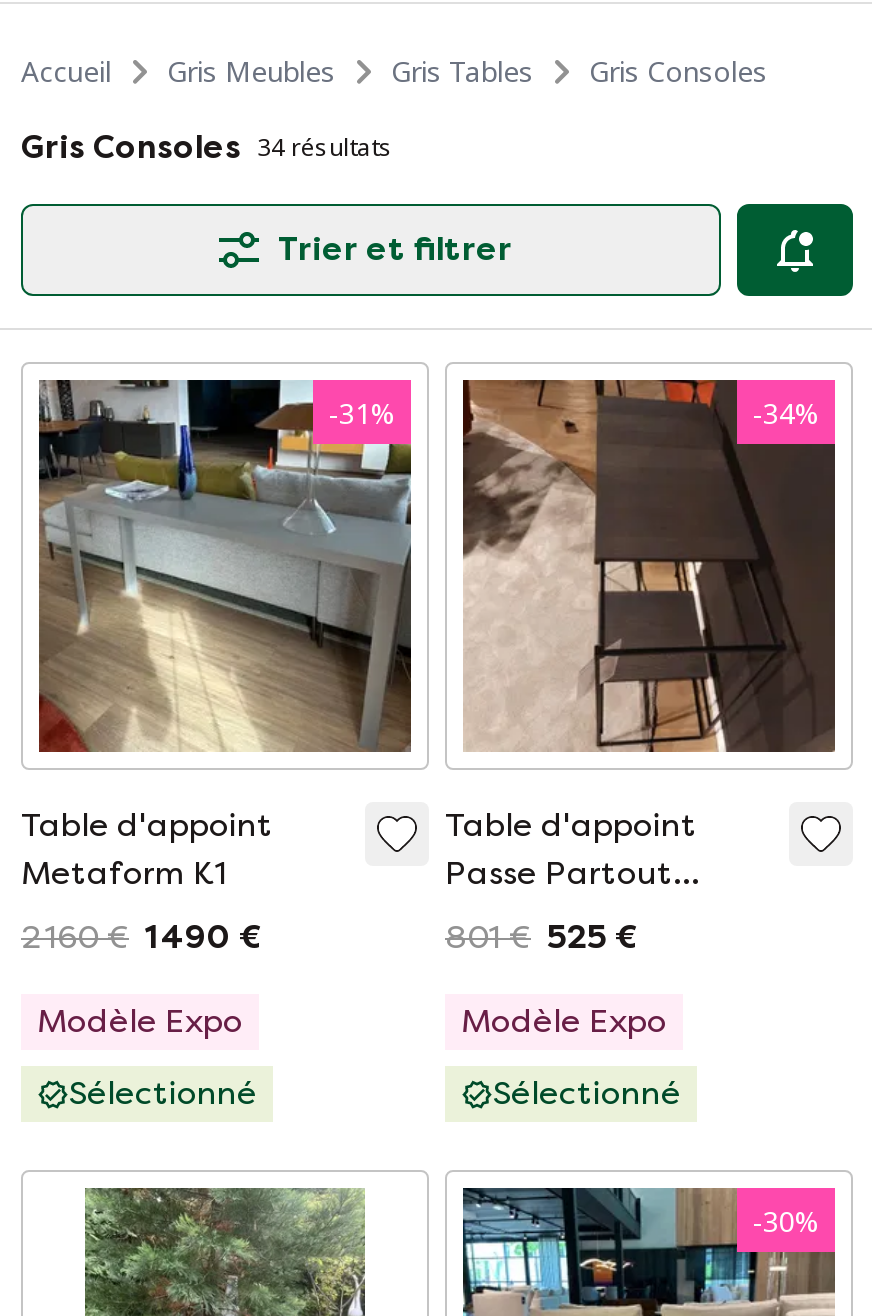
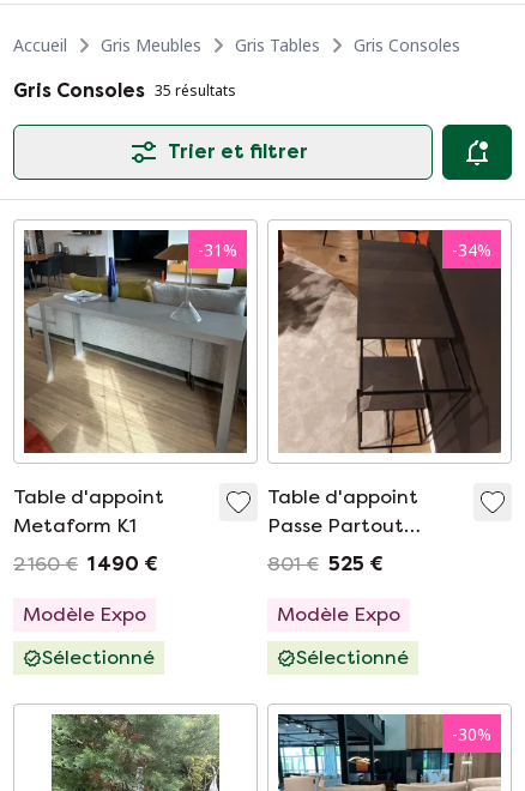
[21,128,393,166] Gris Consoles 34 résultats -> [13,79,236,102] Gris Consoles 35 résultats

